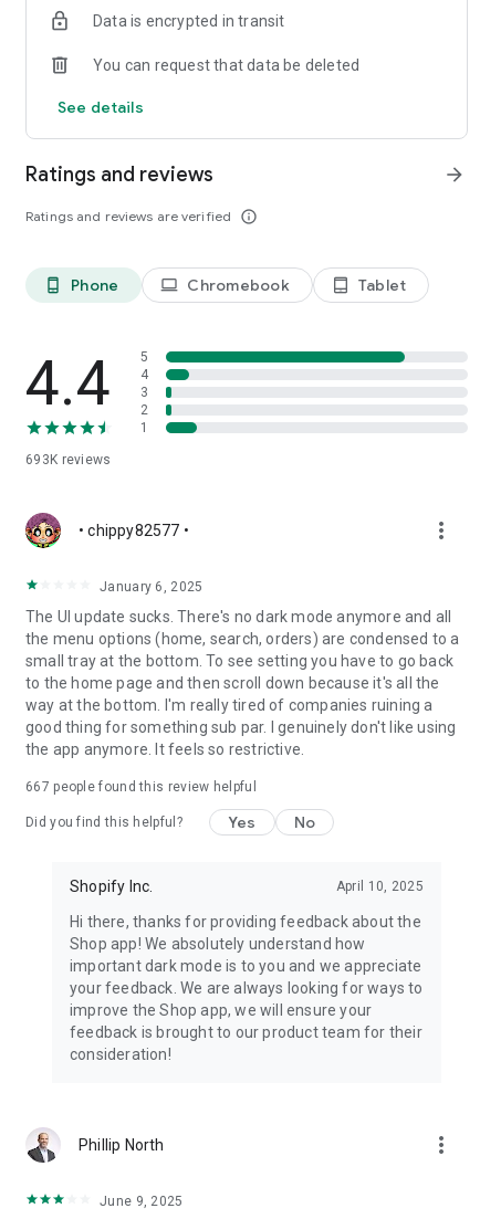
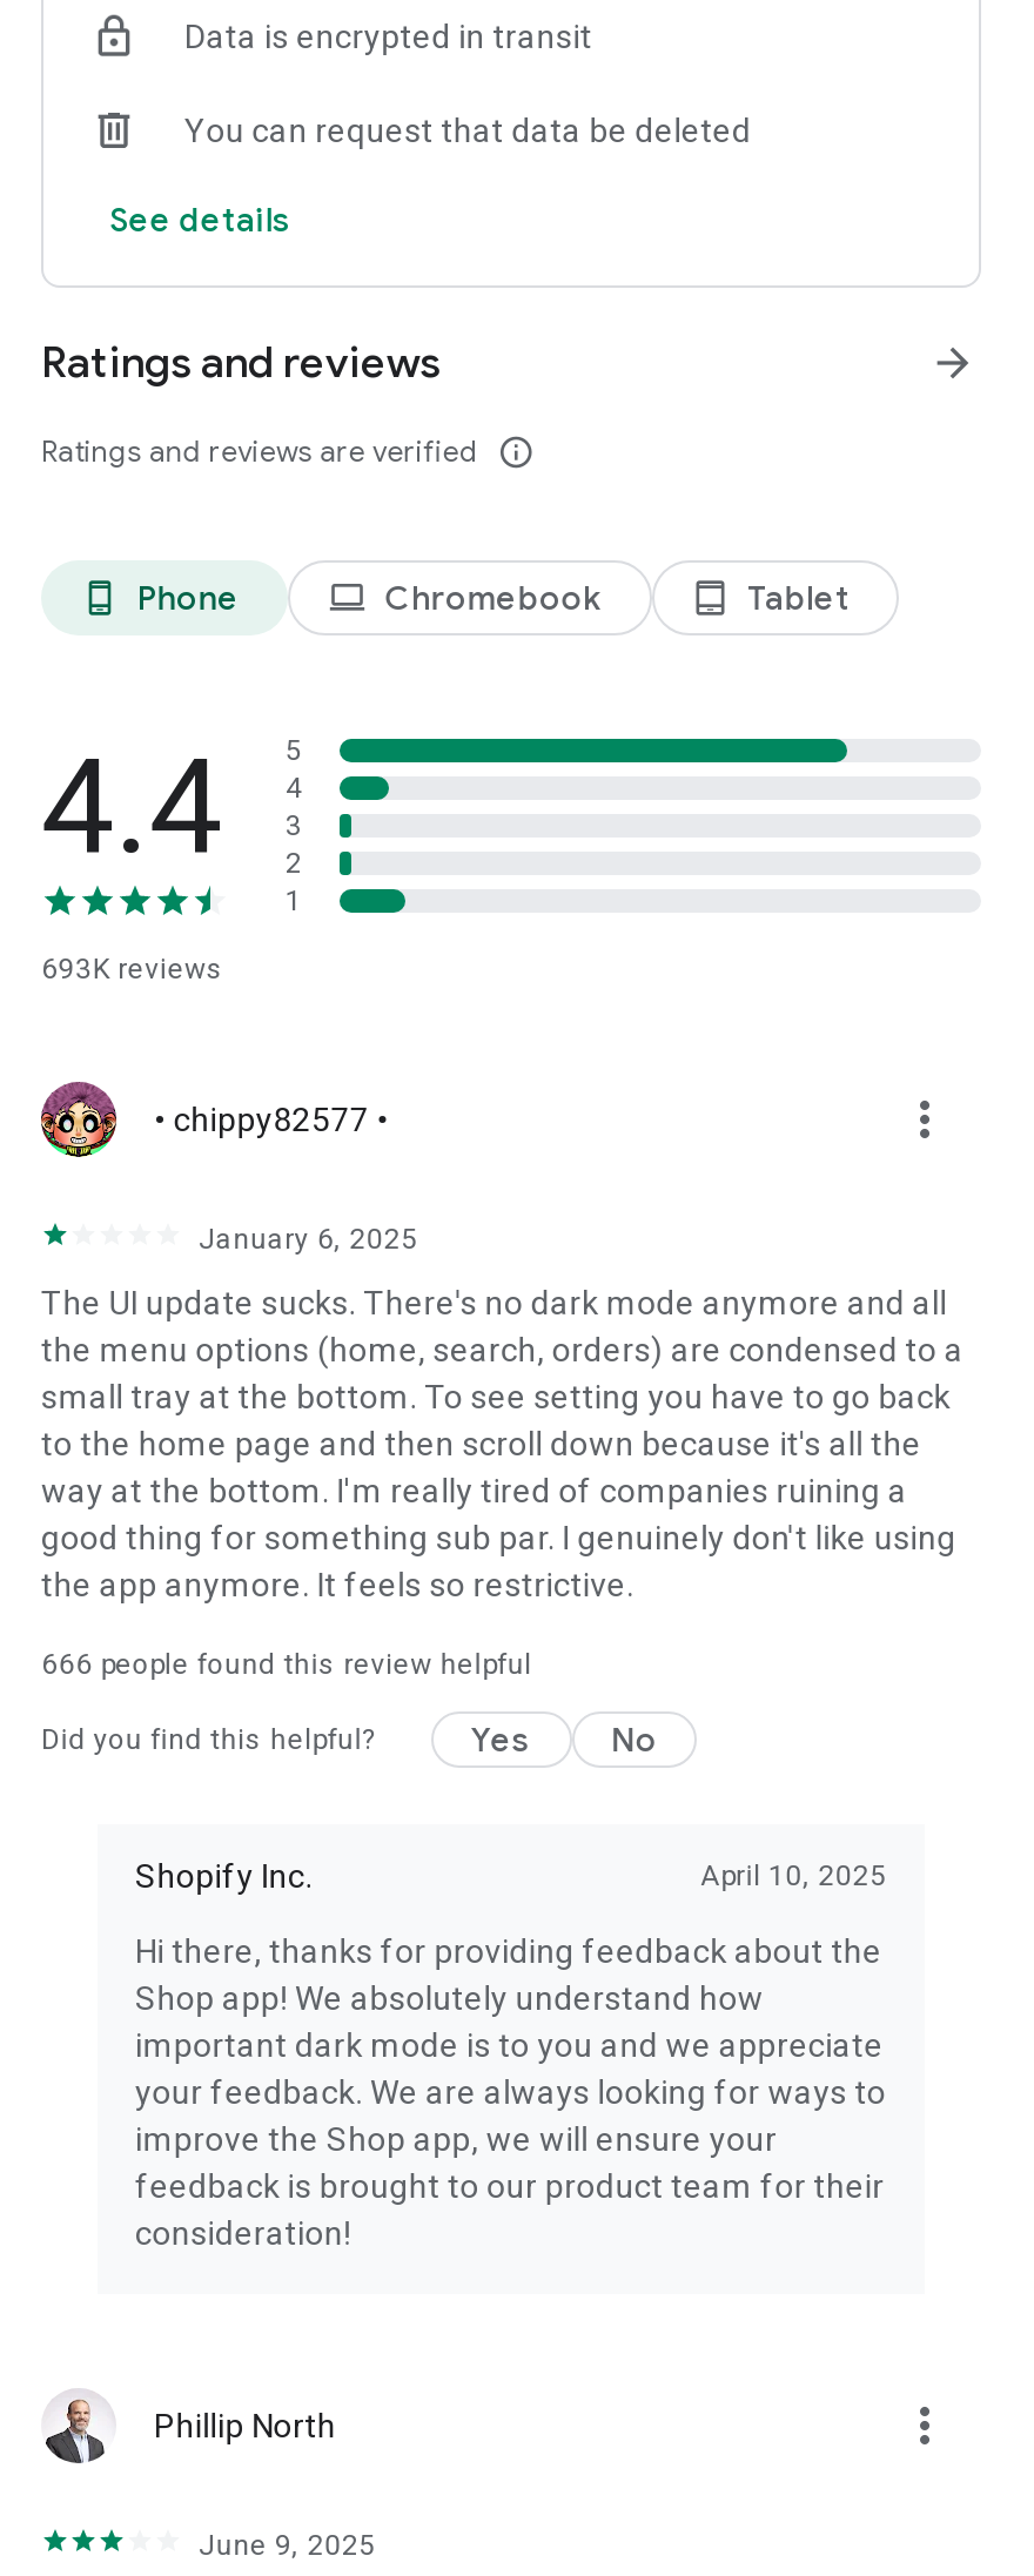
[25,779,256,795] 667 people found this review helpful -> [41,1648,532,1681] 666 people found this review helpful

